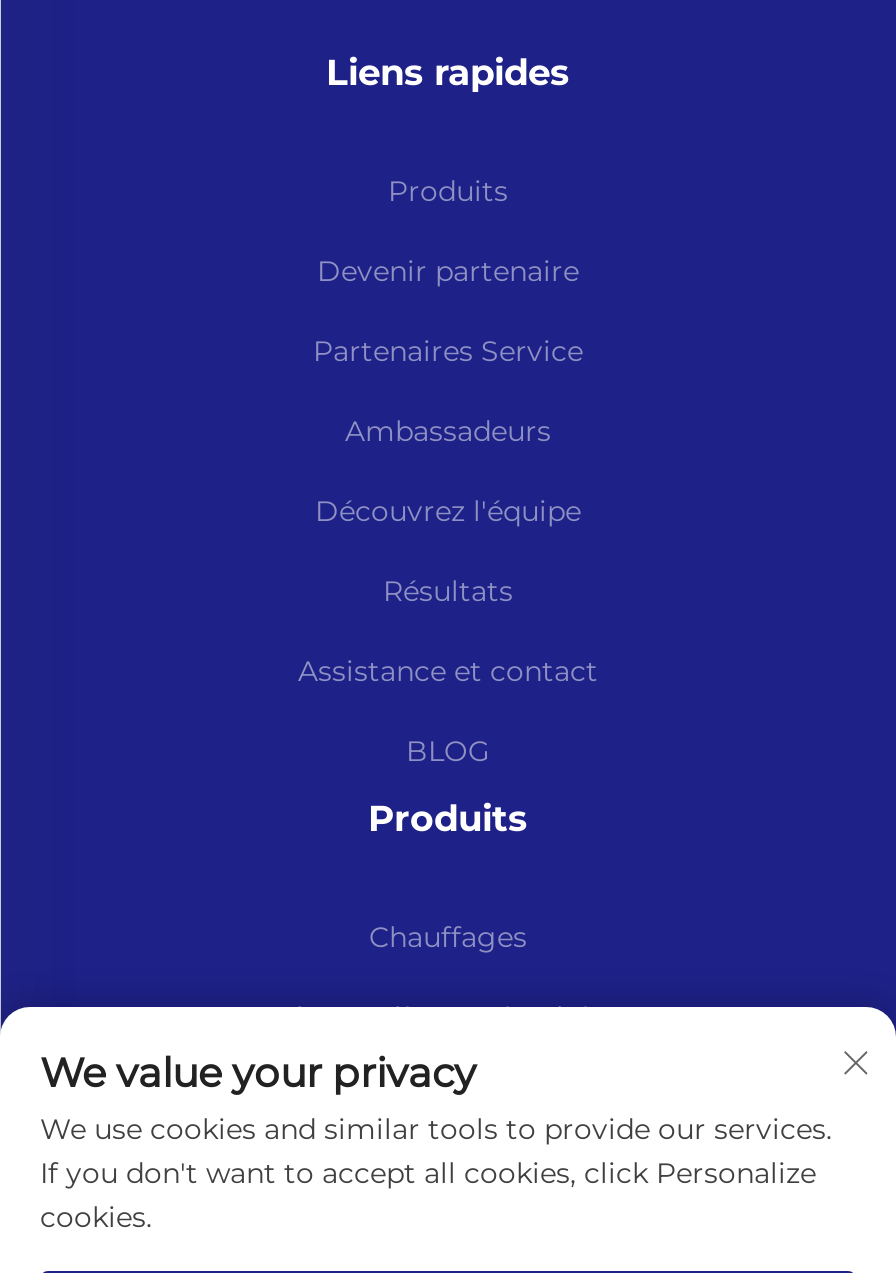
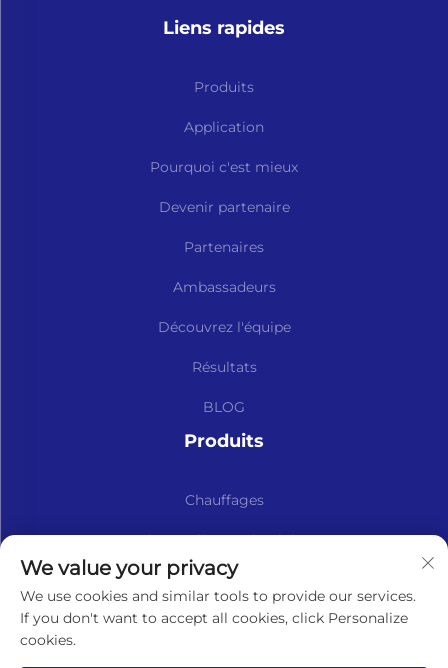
none -> [150,118,298,176] Application | Pourquoi c'est mieux
moved [317,252,579,288] -> [158,198,289,216]: Devenir partenaire
[313,332,583,368] Partenaires Service -> [184,238,264,256] Partenaires
moved [315,412,581,608] -> [157,278,290,376]: Ambassadeurs | Découvrez l'équipe | Résultats
[298,652,598,688] Assistance et contact -> none

